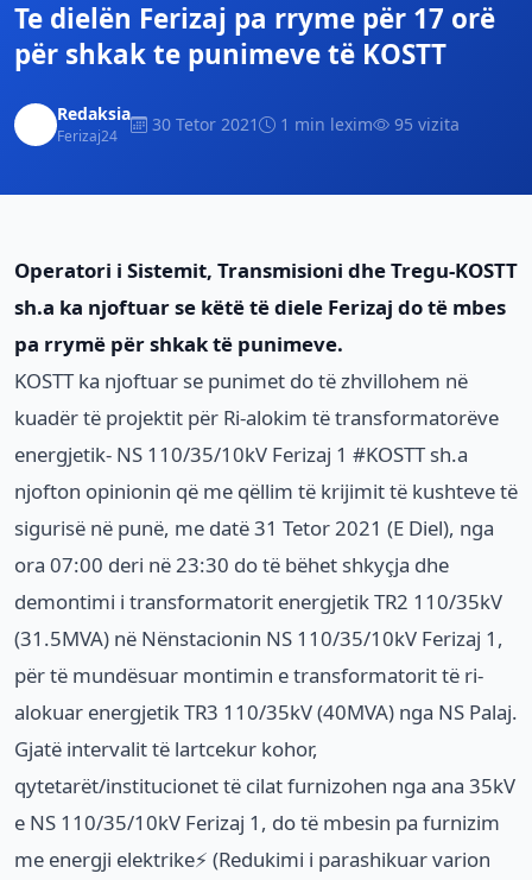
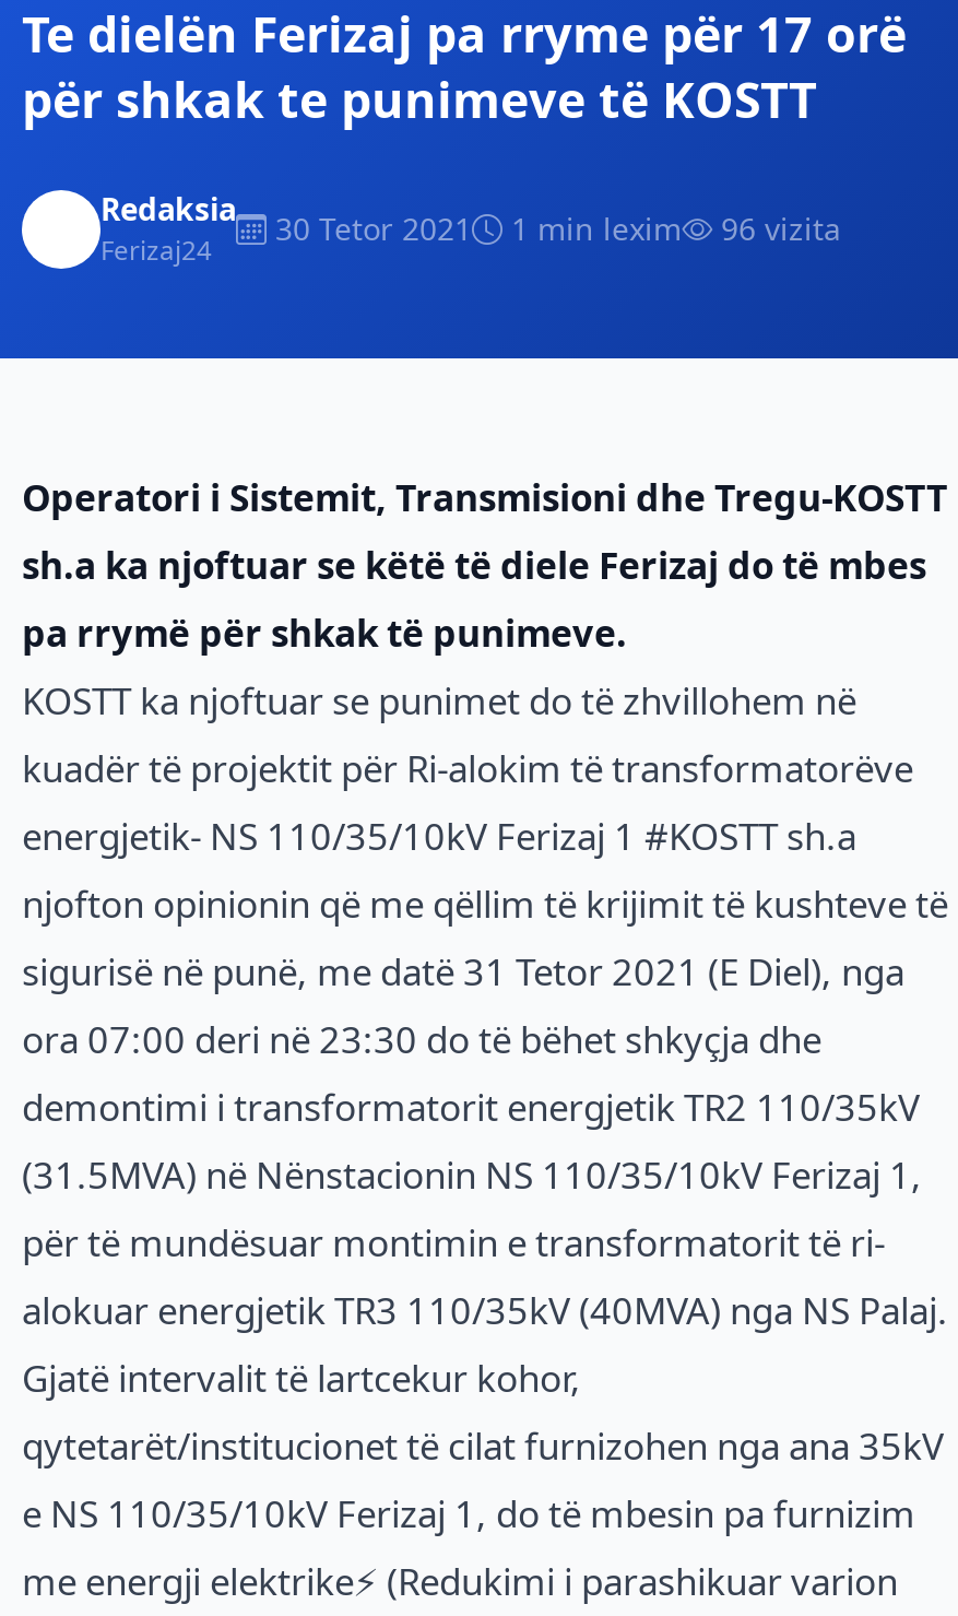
[57,102,460,135] Redaksia 30 Tetor 2021 1 min lexim 95 vizita -> [100,188,841,249] Redaksia 30 Tetor 2021 1 min lexim 96 vizita

